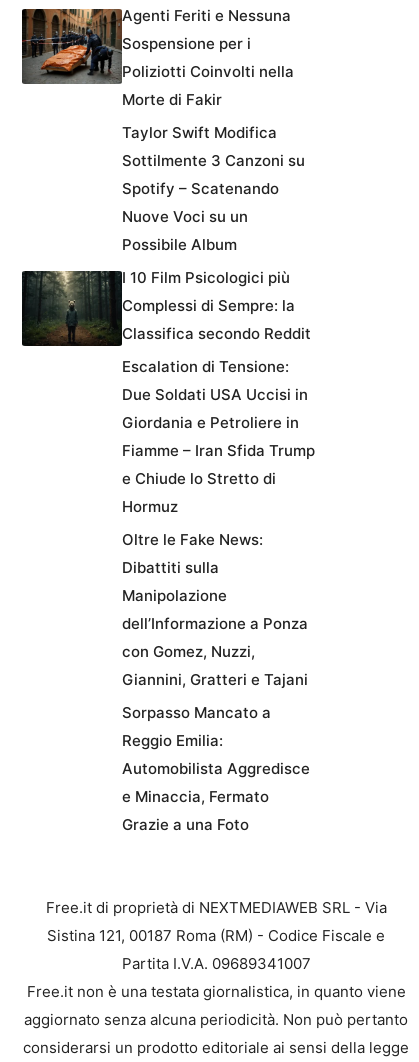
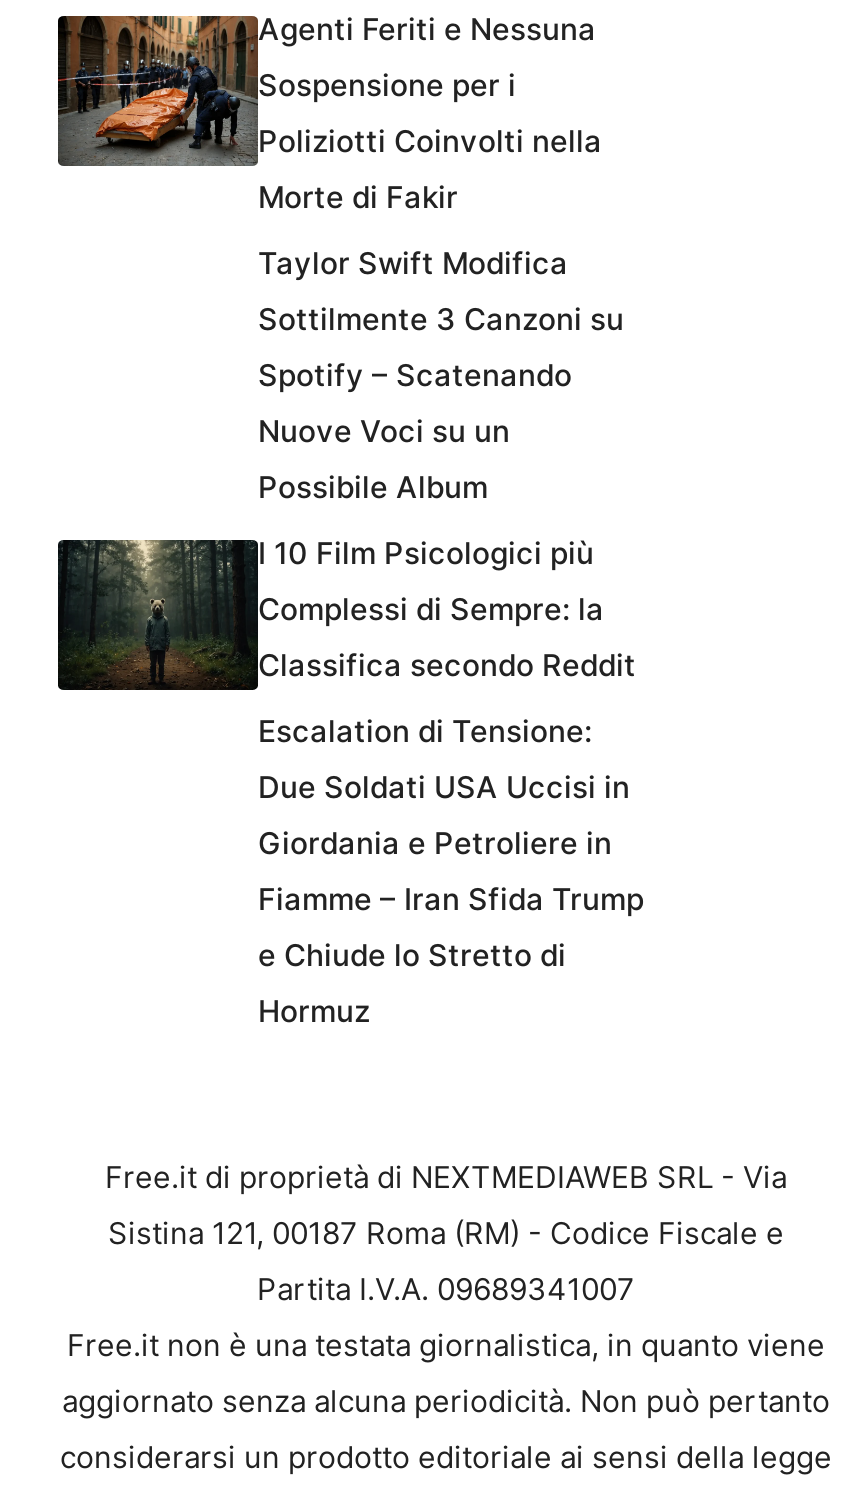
[122,530,310,834] Oltre le Fake News: | Dibattiti sulla | Manipolazione | dell’Informazione a Ponza | con Gomez, Nuzzi, | Giannini, Gratteri e Tajani | Sorpasso Mancato a | Reggio Emilia: | Automobilista Aggredisce | e Minaccia, Fermato | Grazie a una Foto -> none

